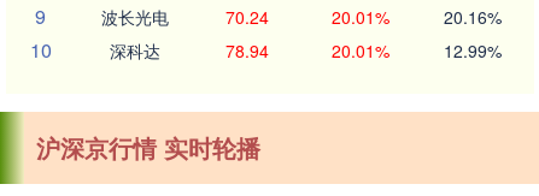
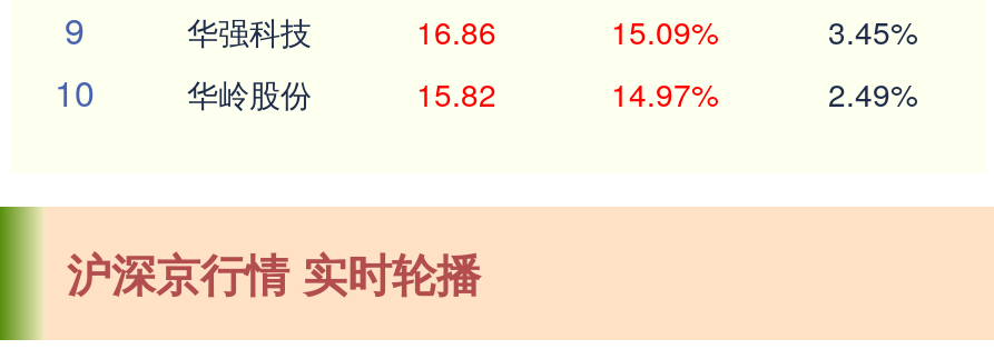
[101,5,502,29] 波长光电 | 70.24 | 20.01% | 20.16% -> [187,10,917,54] 华强科技 | 16.86 | 15.09% | 3.45%
[110,39,502,63] 深科达 | 78.94 | 20.01% | 12.99% -> [187,72,917,116] 华岭股份 | 15.82 | 14.97% | 2.49%

